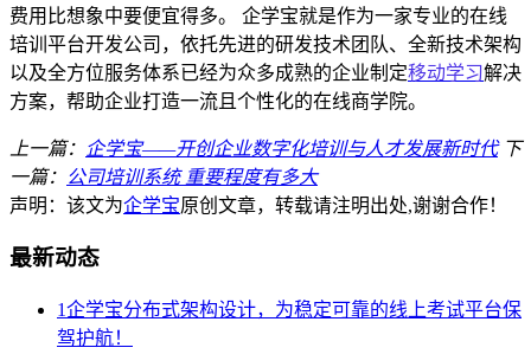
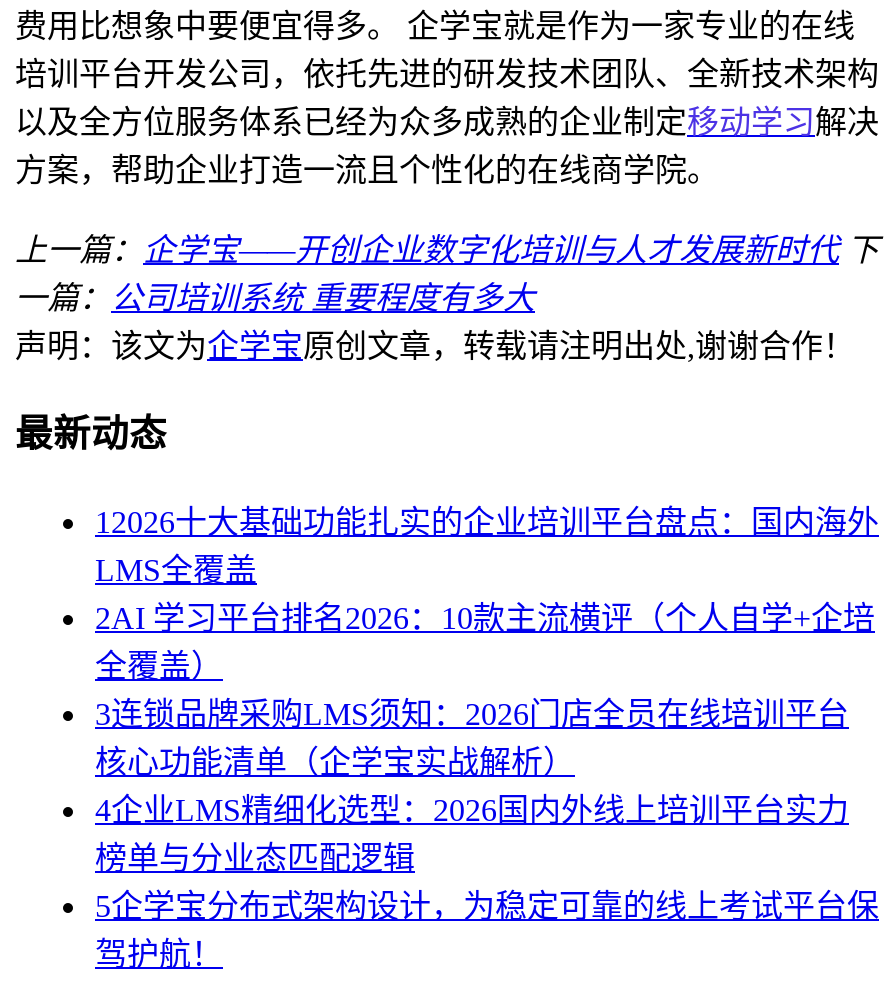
[57,300,522,320] 1企学宝分布式架构设计，为稳定可靠的线上考试平台保 -> [95,505,879,923] 1 2026十大基础功能扎实的企业培训平台盘点：国内海外 | LMS全覆盖 | 2AI 学习平台排名2026：10款主流横评（个人自学+企培 | 全覆盖） | 3连锁品牌采购LMS须知：2026门店全员在线培训平台 | 核心功能清单（企学宝实战解析） | 4企业LMS精细化选型：2026国内外线上培训平台实力 | 榜单与分业态匹配逻辑 | 5企学宝分布式架构设计，为稳定可靠的线上考试平台保

